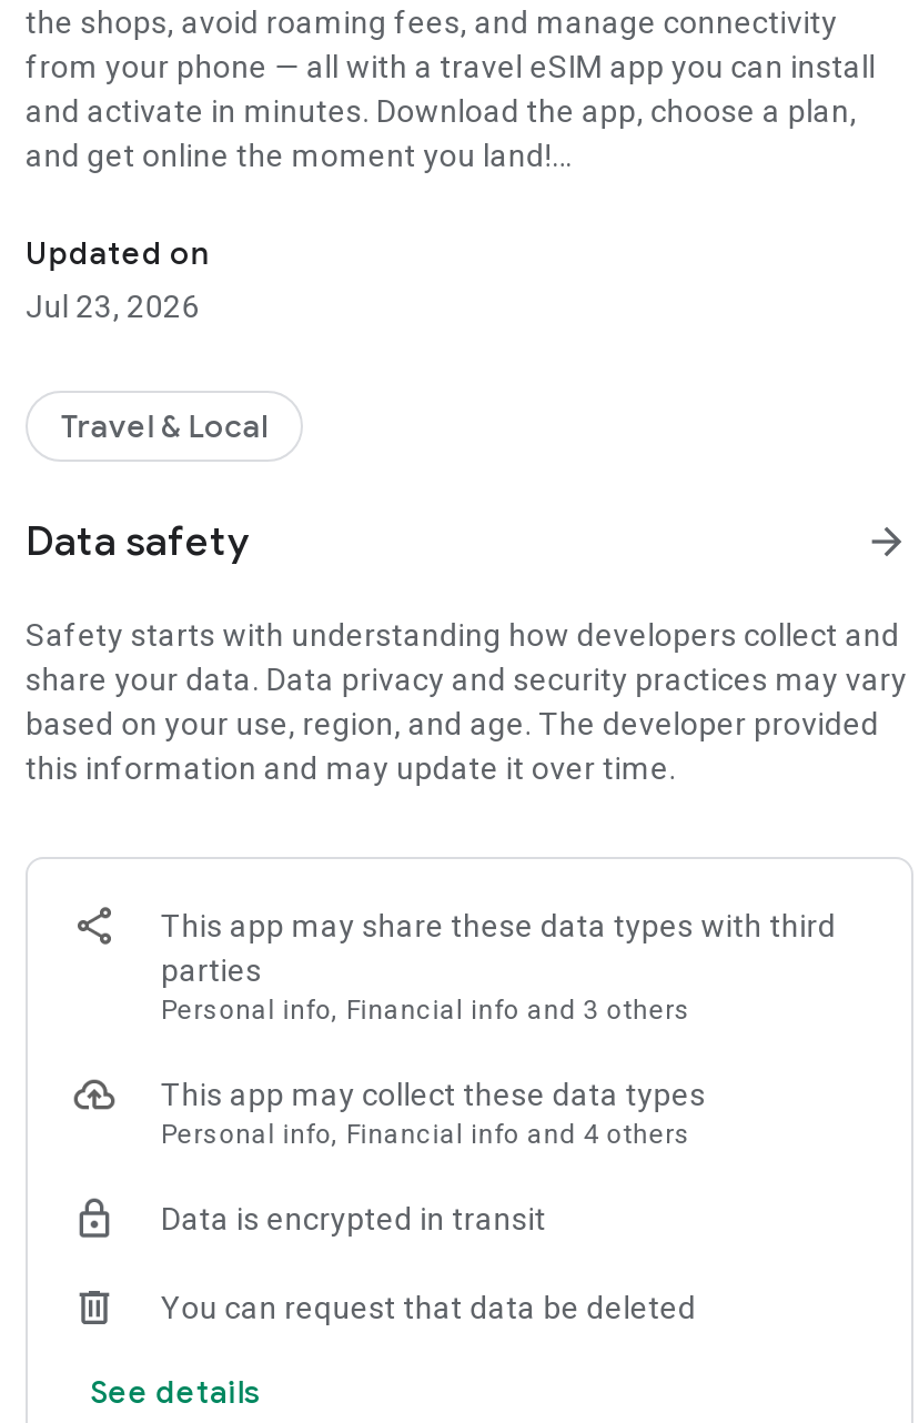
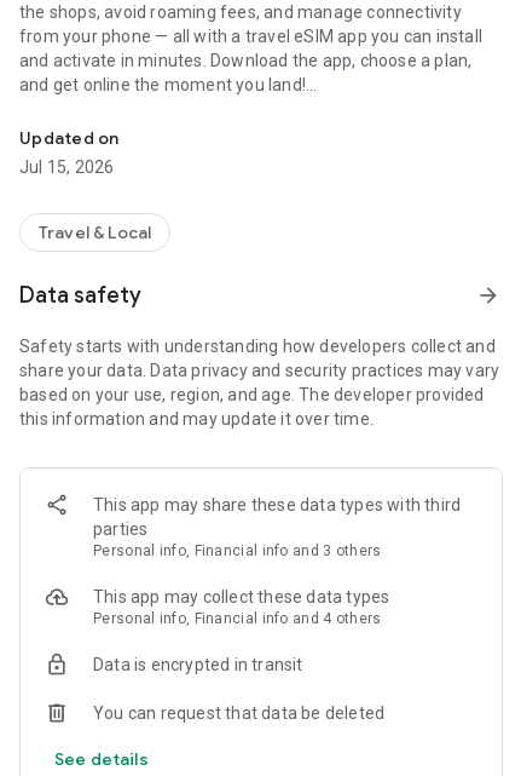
[26,289,200,324] Jul 23, 2026 -> [19,157,114,177] Jul 15, 2026

